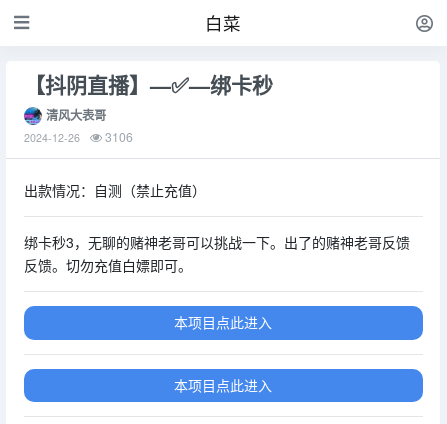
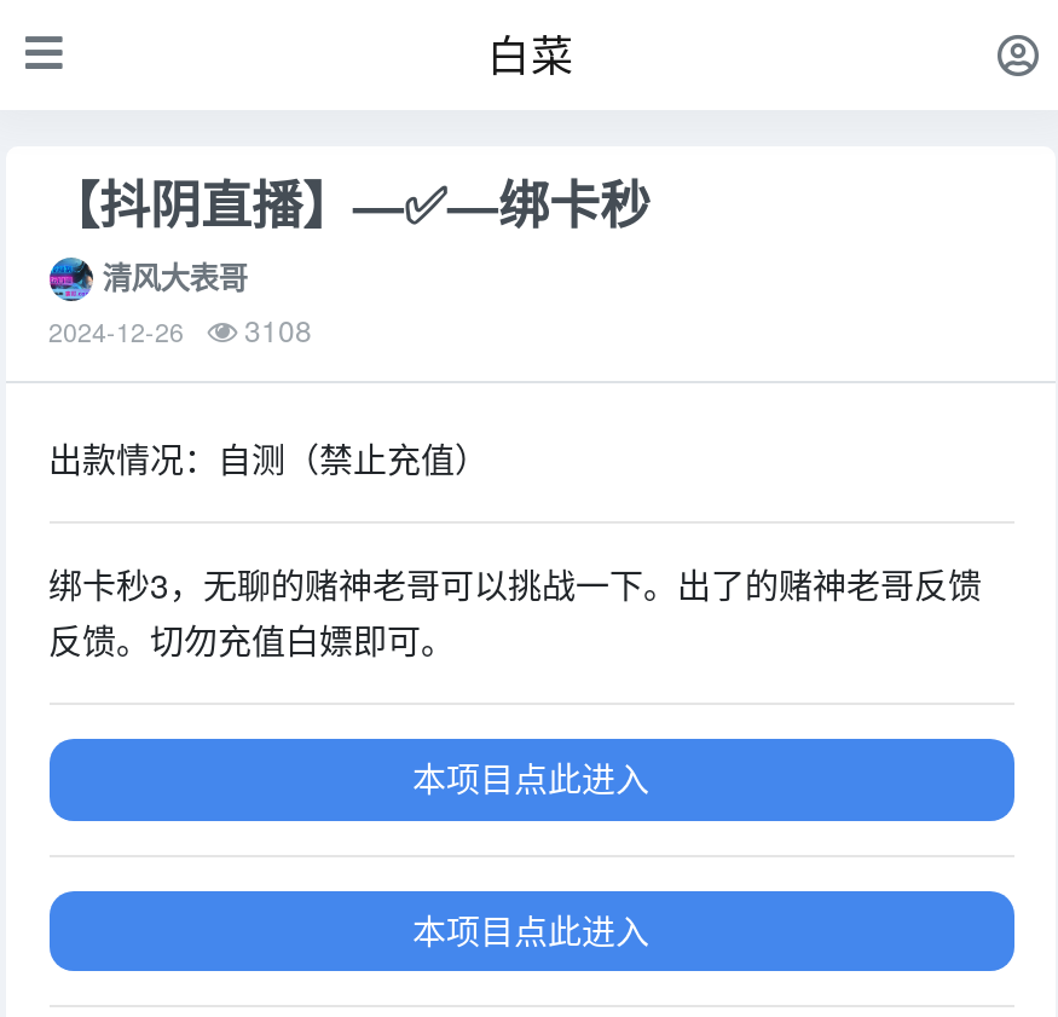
[23,128,132,145] 2024-12-26 3106 -> [48,309,312,350] 2024-12-26 3108

